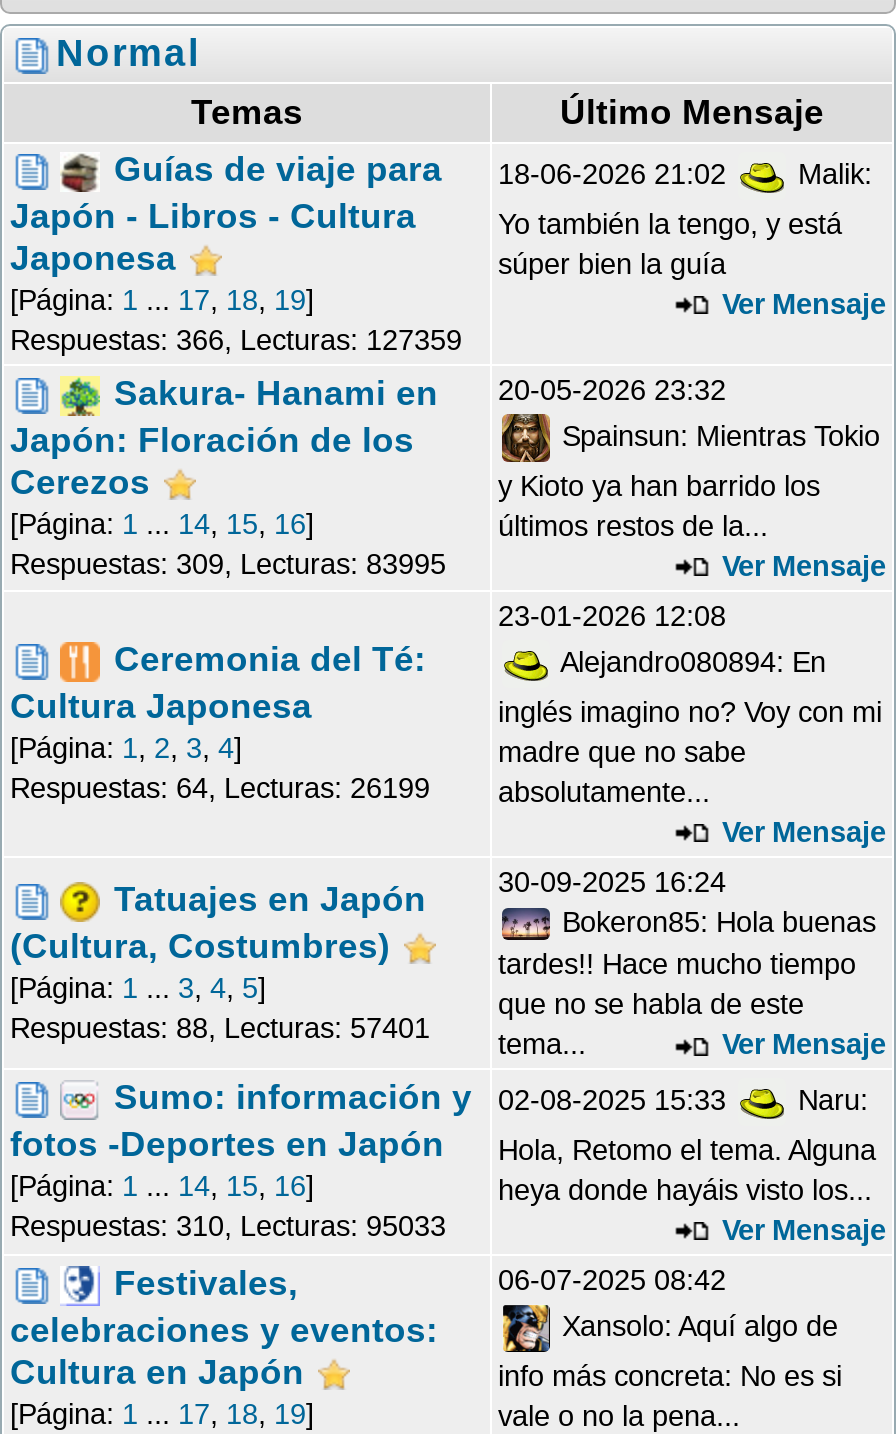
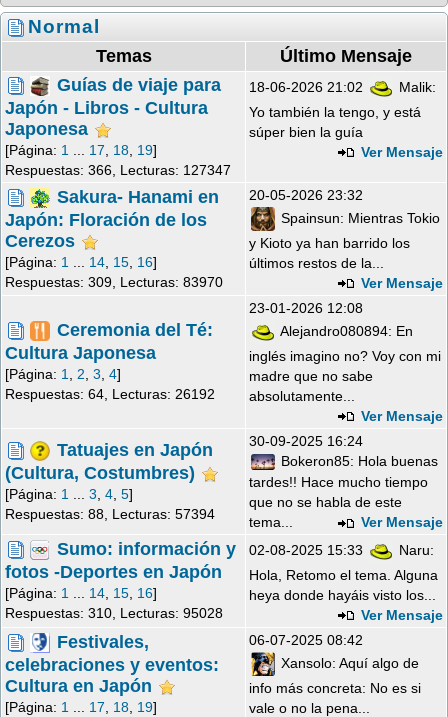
[10,324,462,356] Respuestas: 366, Lecturas: 127359 -> [5,162,231,178] Respuestas: 366, Lecturas: 127347
[10,548,446,580] Respuestas: 309, Lecturas: 83995 -> [5,274,223,290] Respuestas: 309, Lecturas: 83970
[10,771,430,803] Respuestas: 64, Lecturas: 26199 -> [5,386,215,402] Respuestas: 64, Lecturas: 26192
[10,1012,430,1044] Respuestas: 88, Lecturas: 57401 -> [5,506,215,522] Respuestas: 88, Lecturas: 57394
[10,1209,446,1241] Respuestas: 310, Lecturas: 95033 -> [5,605,223,621] Respuestas: 310, Lecturas: 95028

